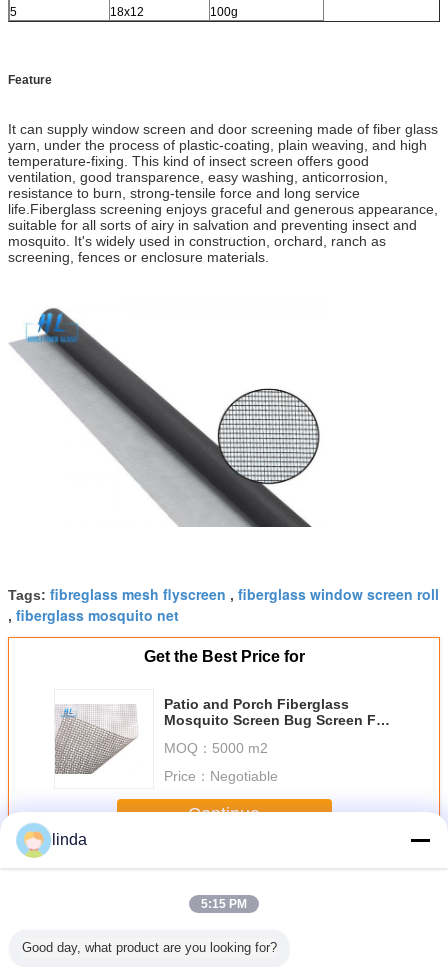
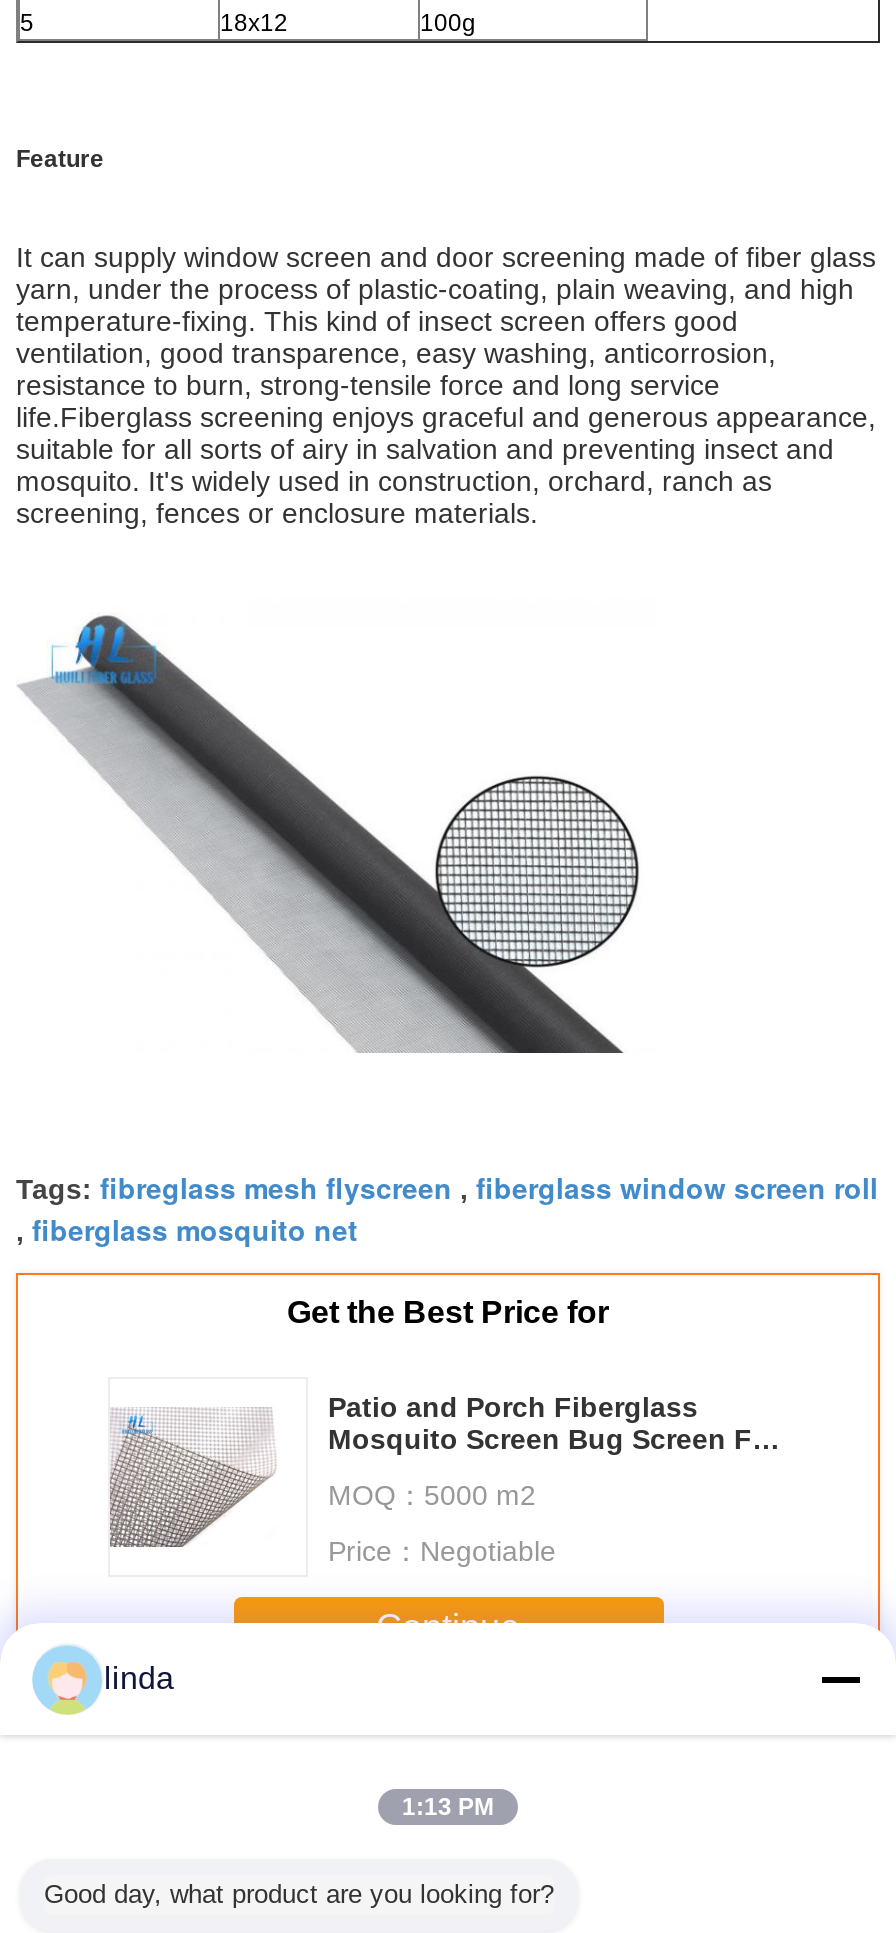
[201,897,247,911] 5:15 PM -> [402,1793,494,1821] 1:13 PM

